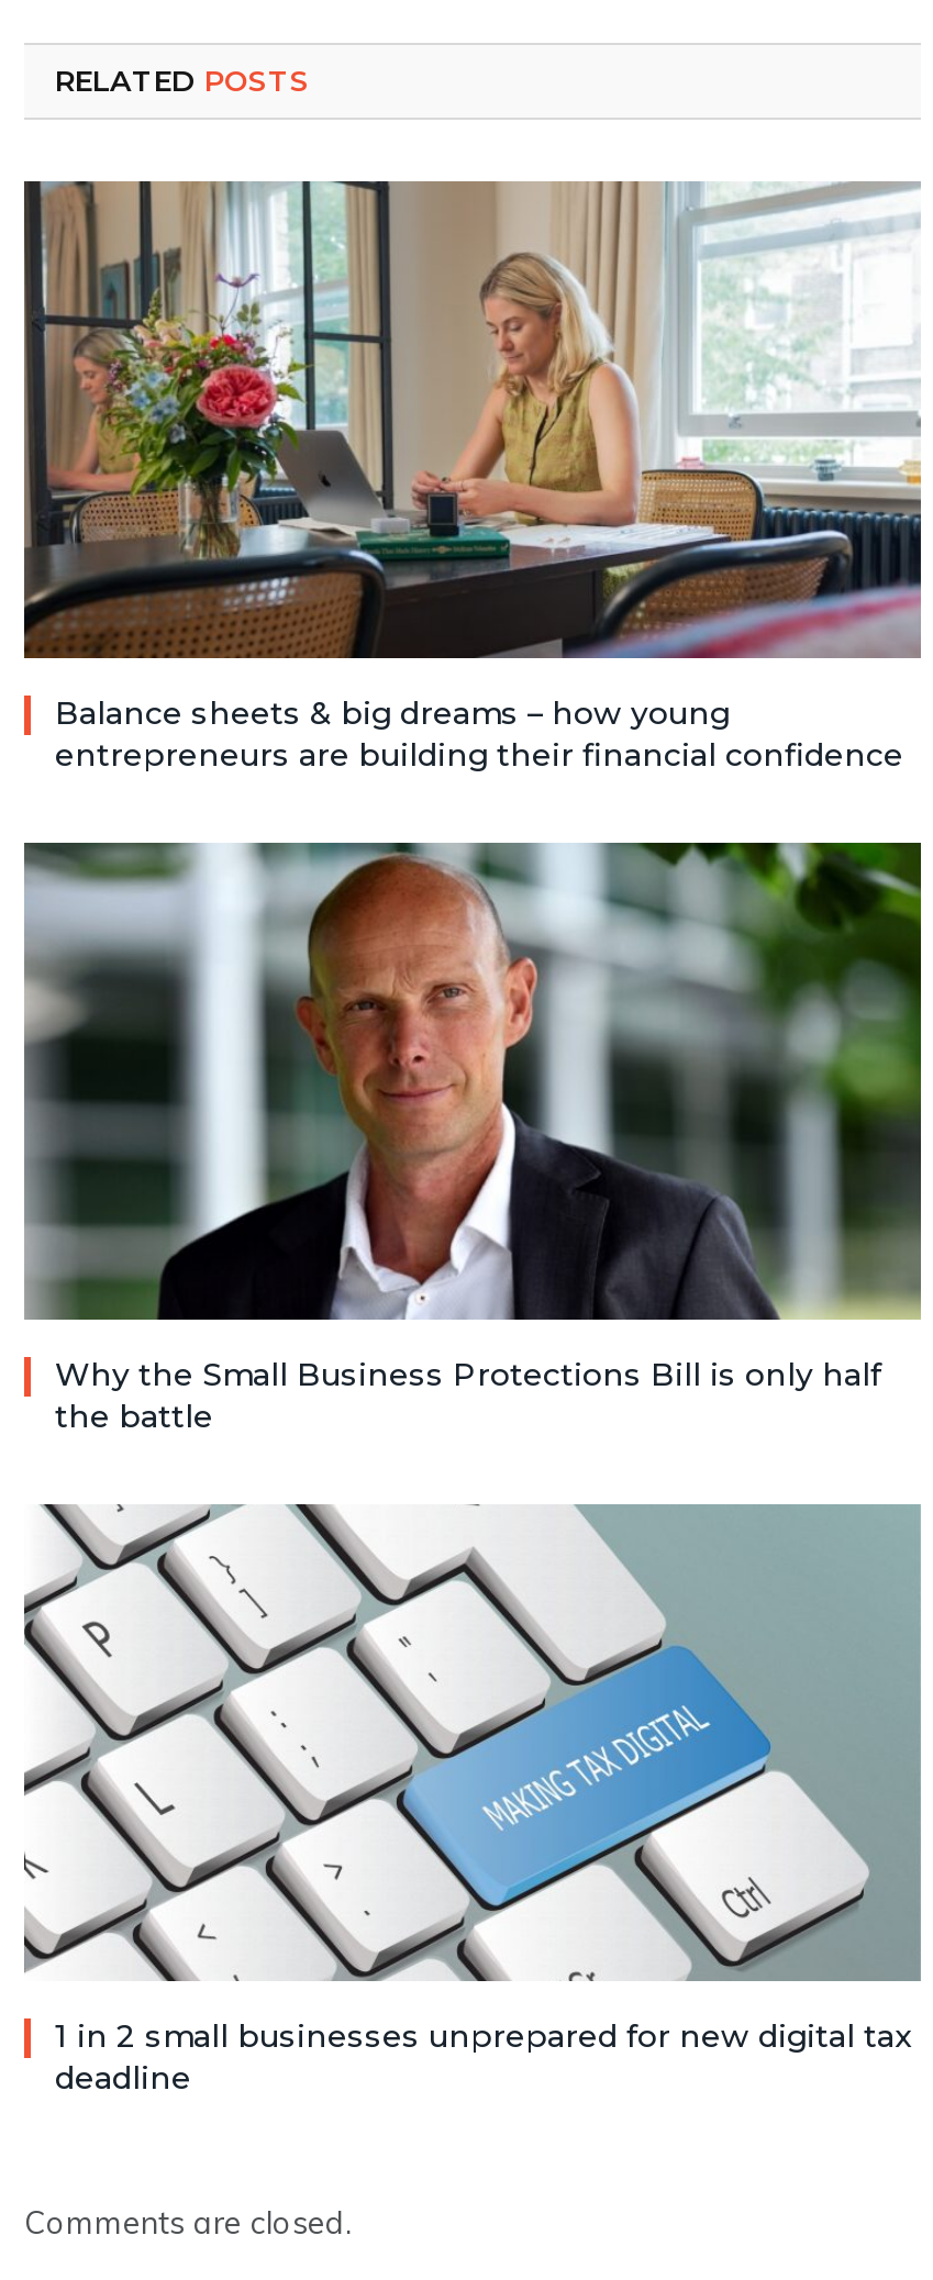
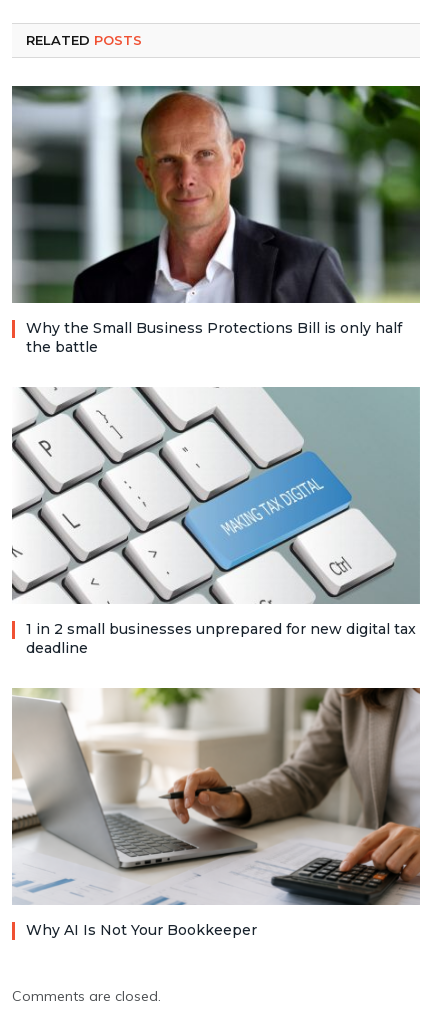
[24,179,923,774] [image] | Balance sheets & big dreams – how young | entrepreneurs are building their financial confidence -> none
moved [22,838,923,2097] -> [11,84,421,657]: [image] | Why the Small Business Protections Bill is only half | the battle | 1 in 2 small businesses unprepared for new digital tax | deadline
none -> [11,687,421,939] [image] | Why AI Is Not Your Bookkeeper

